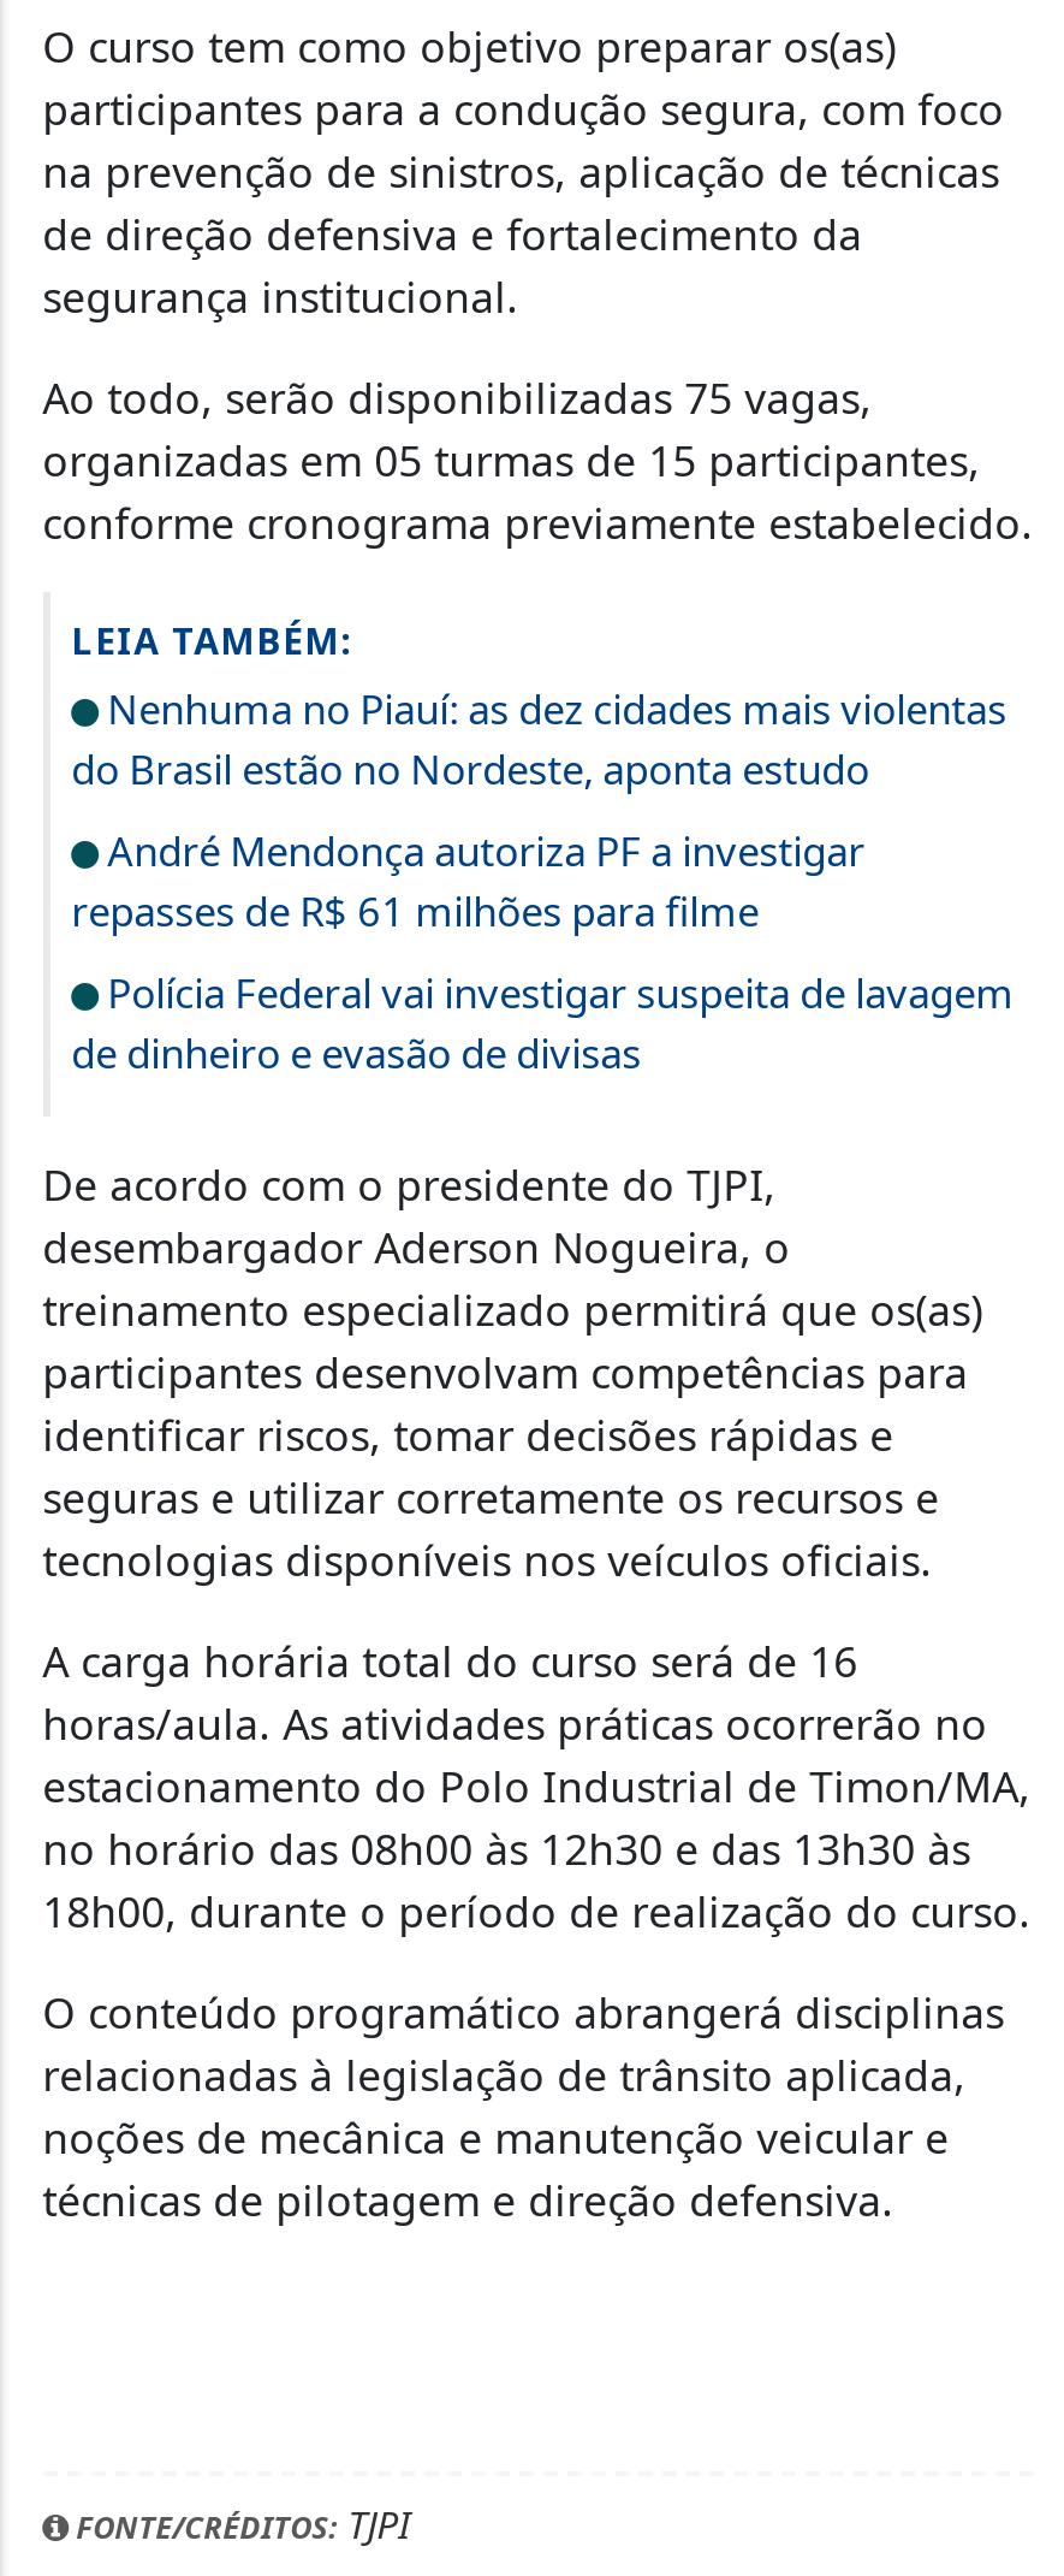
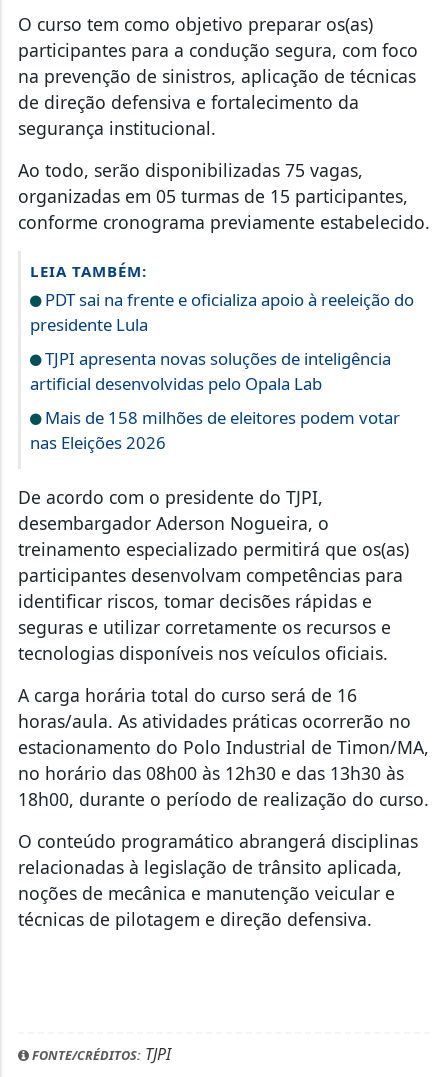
[71,681,1007,796] Nenhuma no Piauí: as dez cidades mais violentas | do Brasil estão no Nordeste, aponta estudo -> [30,288,414,336] PDT sai na frente e oficializa apoio à reeleição do | presidente Lula
[71,822,865,938] André Mendonça autoriza PF a investigar | repasses de R$ 61 milhões para filme -> [30,347,391,395] TJPI apresenta novas soluções de inteligência | artificial desenvolvidas pelo Opala Lab
[71,964,1014,1080] Polícia Federal vai investigar suspeita de lavagem | de dinheiro e evasão de divisas -> [30,406,400,454] Mais de 158 milhões de eleitores podem votar | nas Eleições 2026

